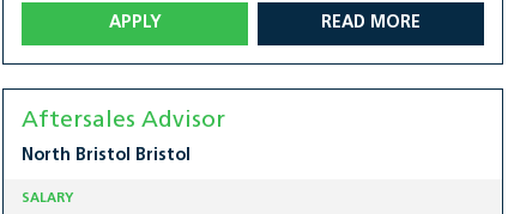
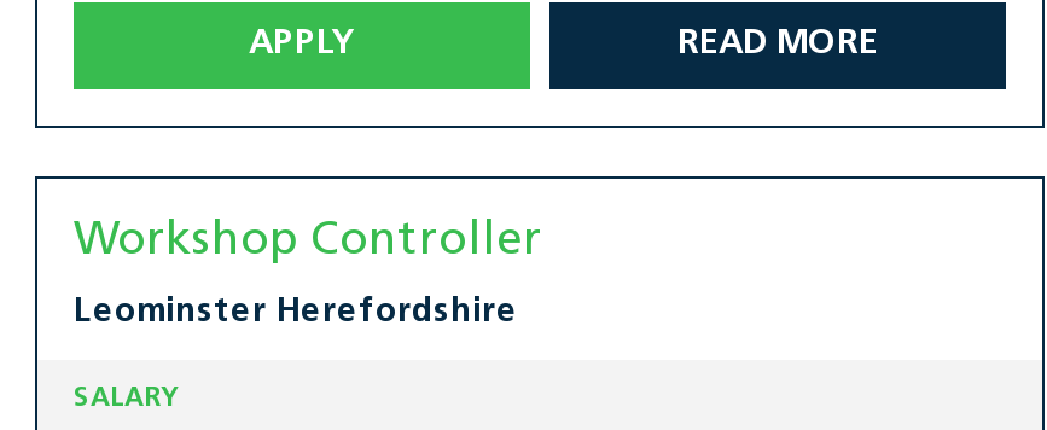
[22,110,225,133] Aftersales Advisor -> [74,221,542,267] Workshop Controller
[22,147,191,165] North Bristol Bristol -> [74,294,518,330] Leominster Herefordshire

